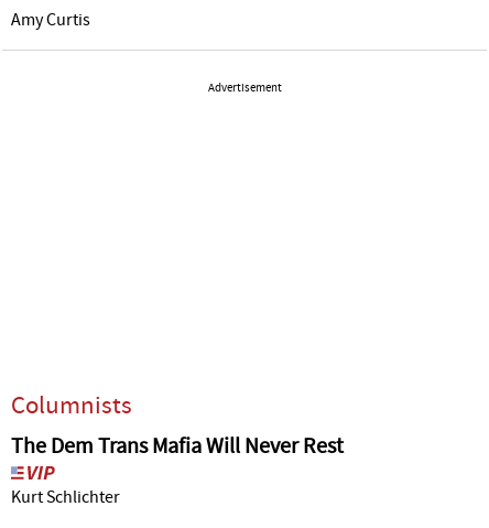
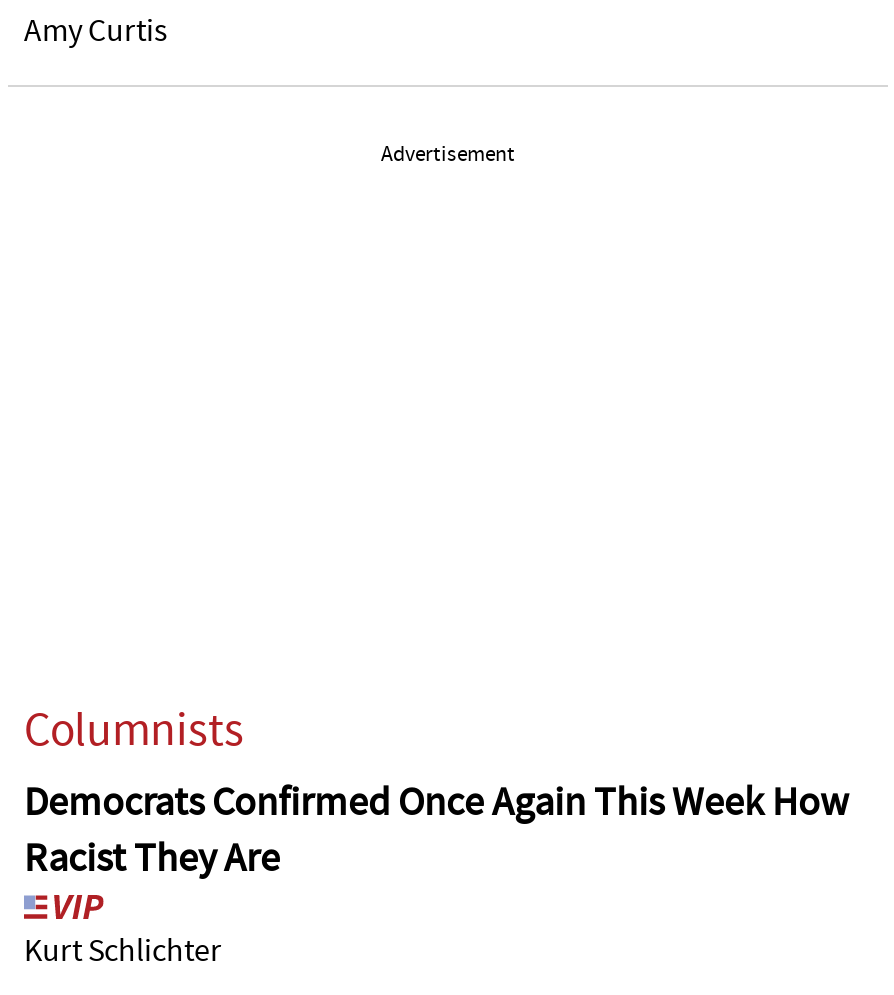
[11,436,344,458] The Dem Trans Mafia Will Never Rest -> [24,785,848,881] Democrats Confirmed Once Again This Week How | Racist They Are

